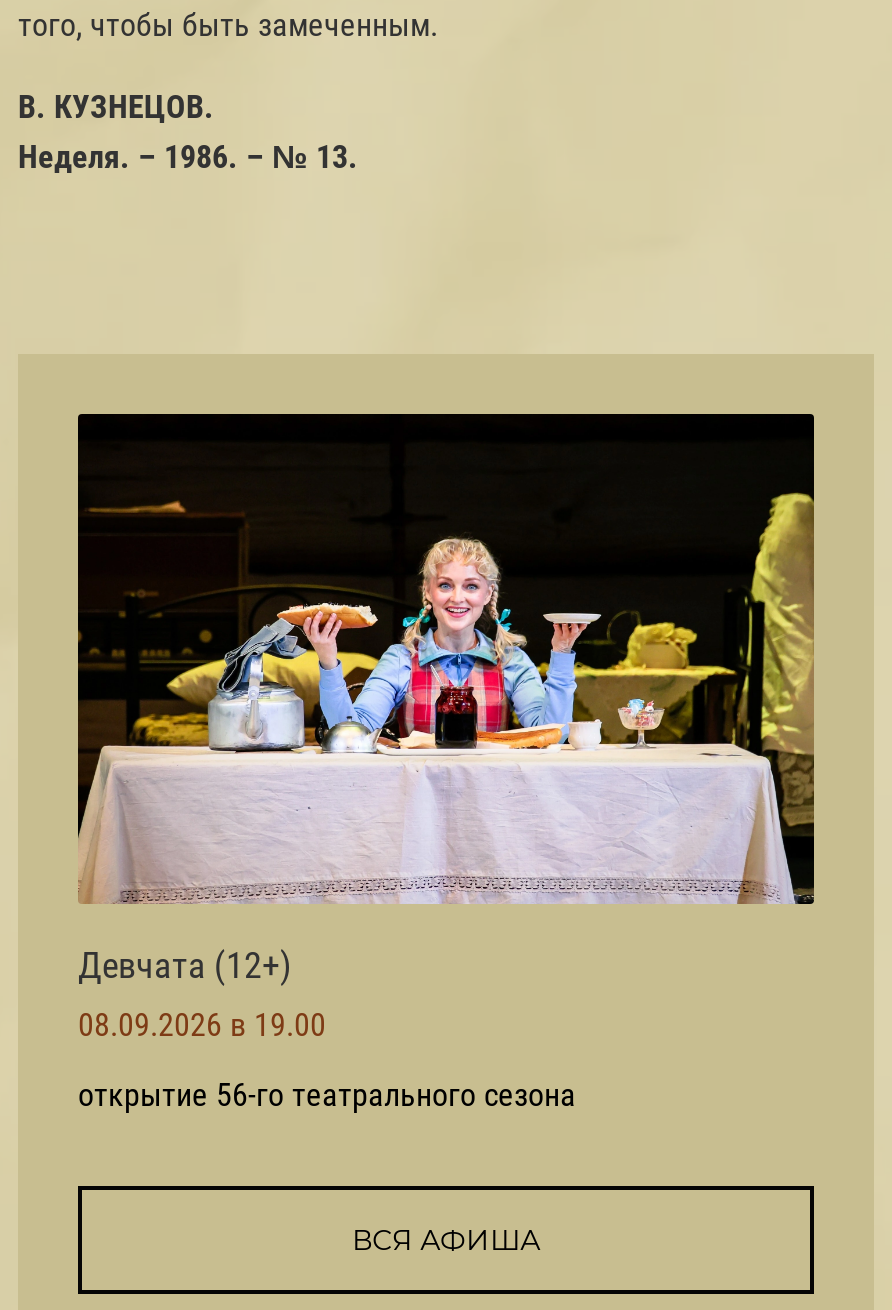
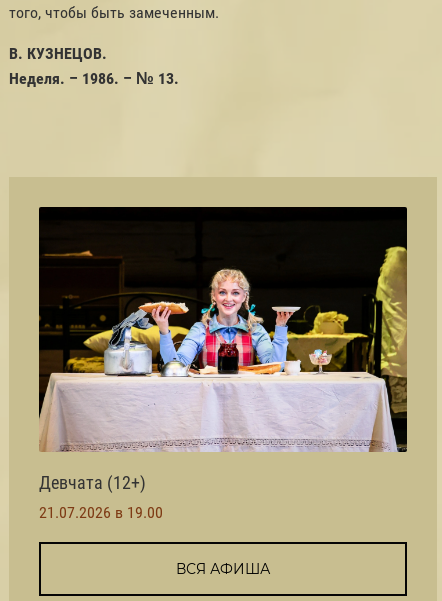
[78,1007,576,1115] 08.09.2026 в 19.00 | открытие 56-го театрального сезона -> [39,503,163,522] 21.07.2026 в 19.00

